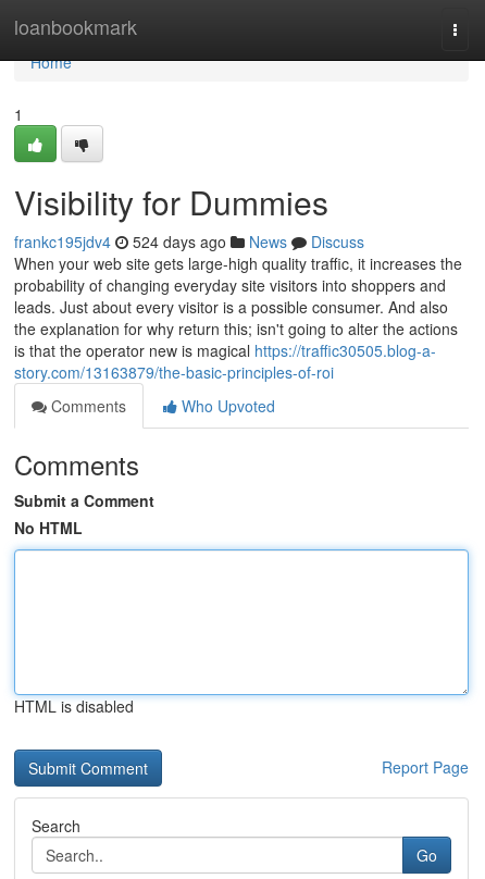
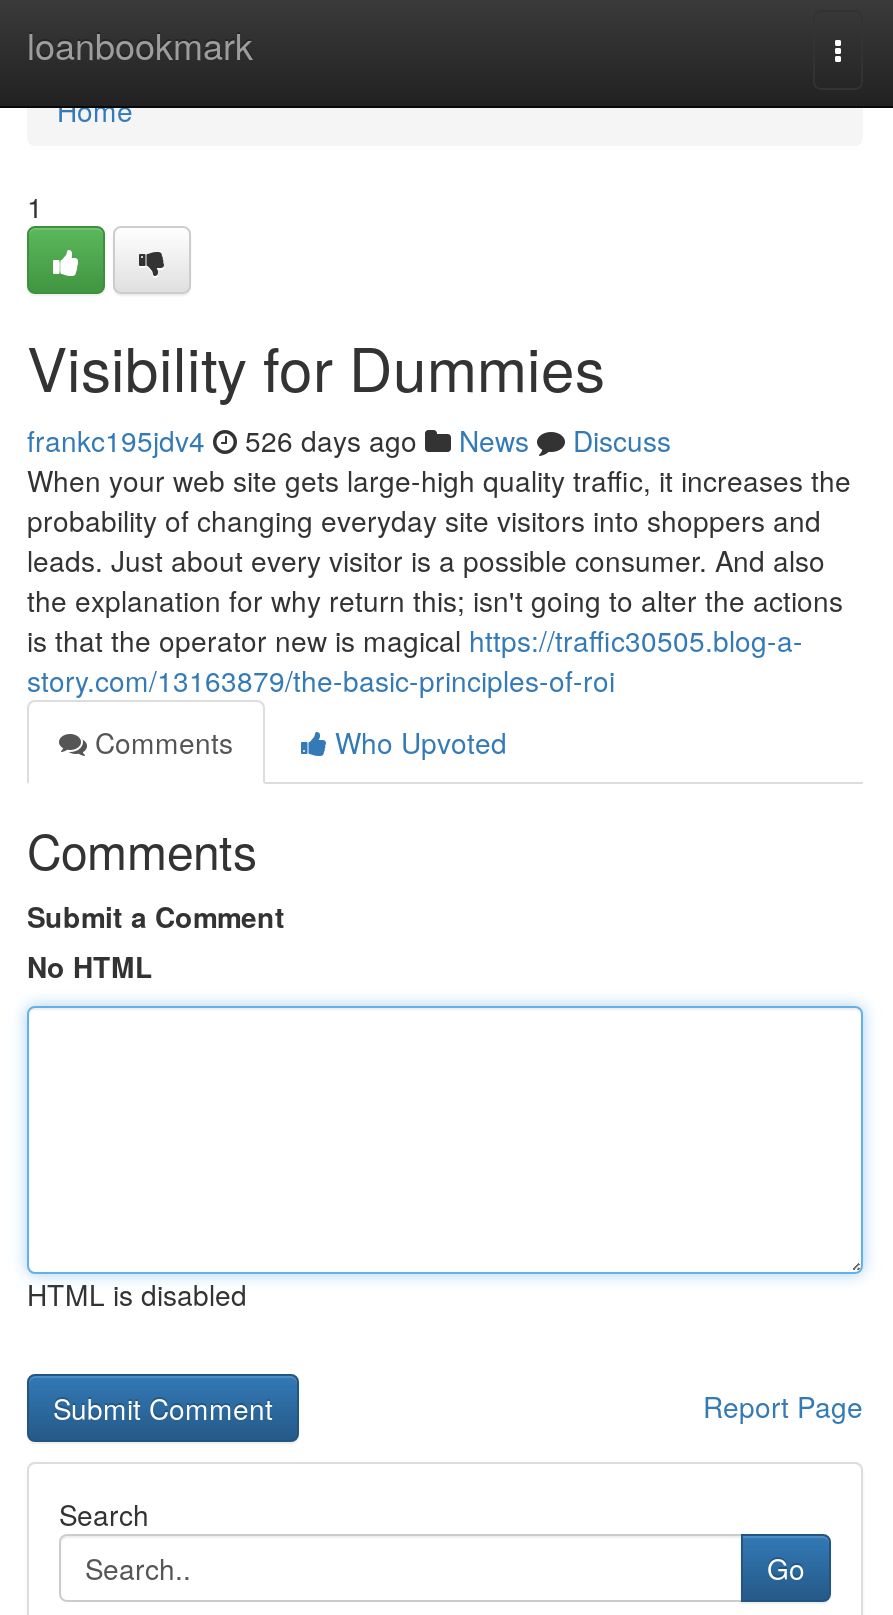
[14,231,364,252] frankc195jdv4 524 days ago News Discuss -> [27,420,671,460] frankc195jdv4 526 days ago News Discuss

